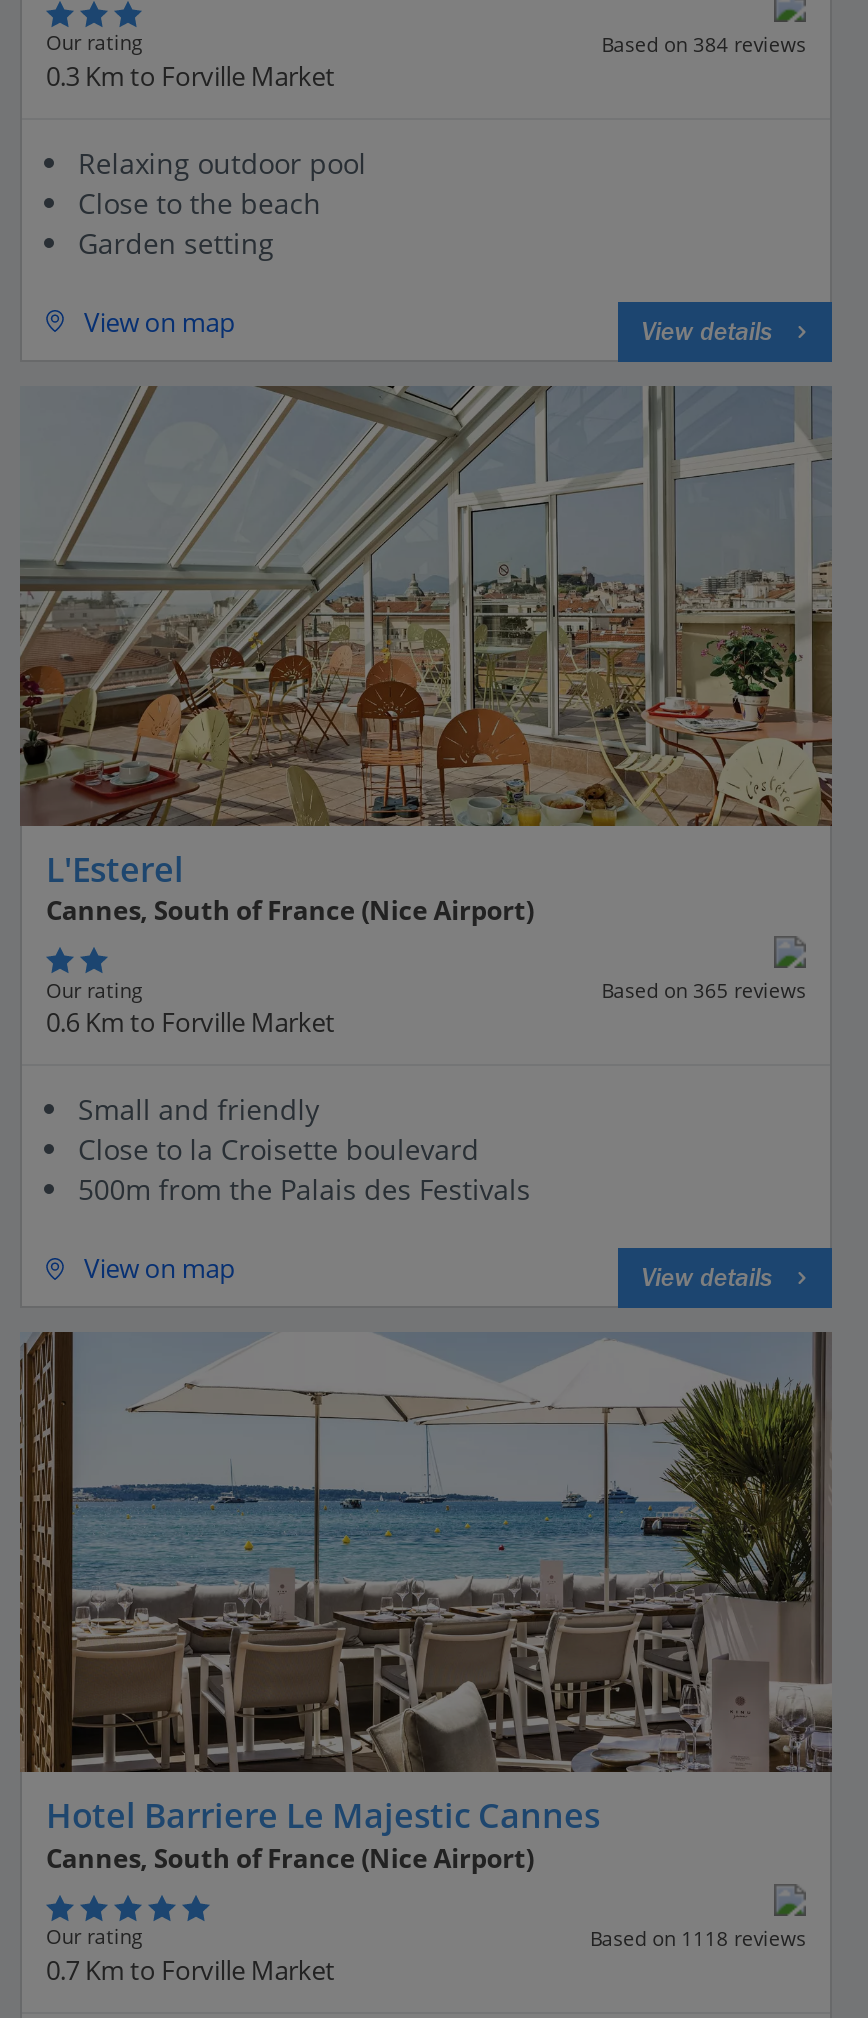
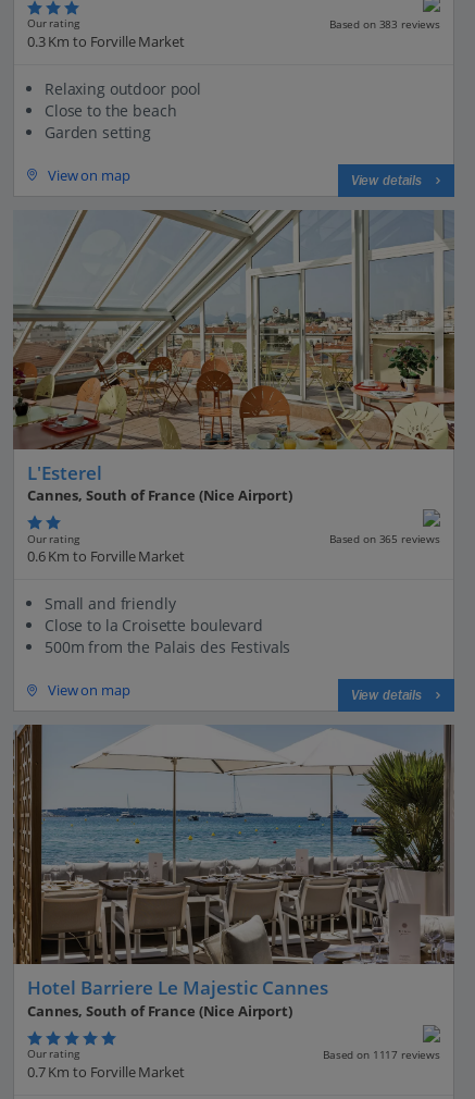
[602,30,806,58] Based on 384 reviews -> [329,16,440,31] Based on 383 reviews
[590,1924,806,1952] Based on 1118 reviews -> [323,1047,440,1062] Based on 1117 reviews

